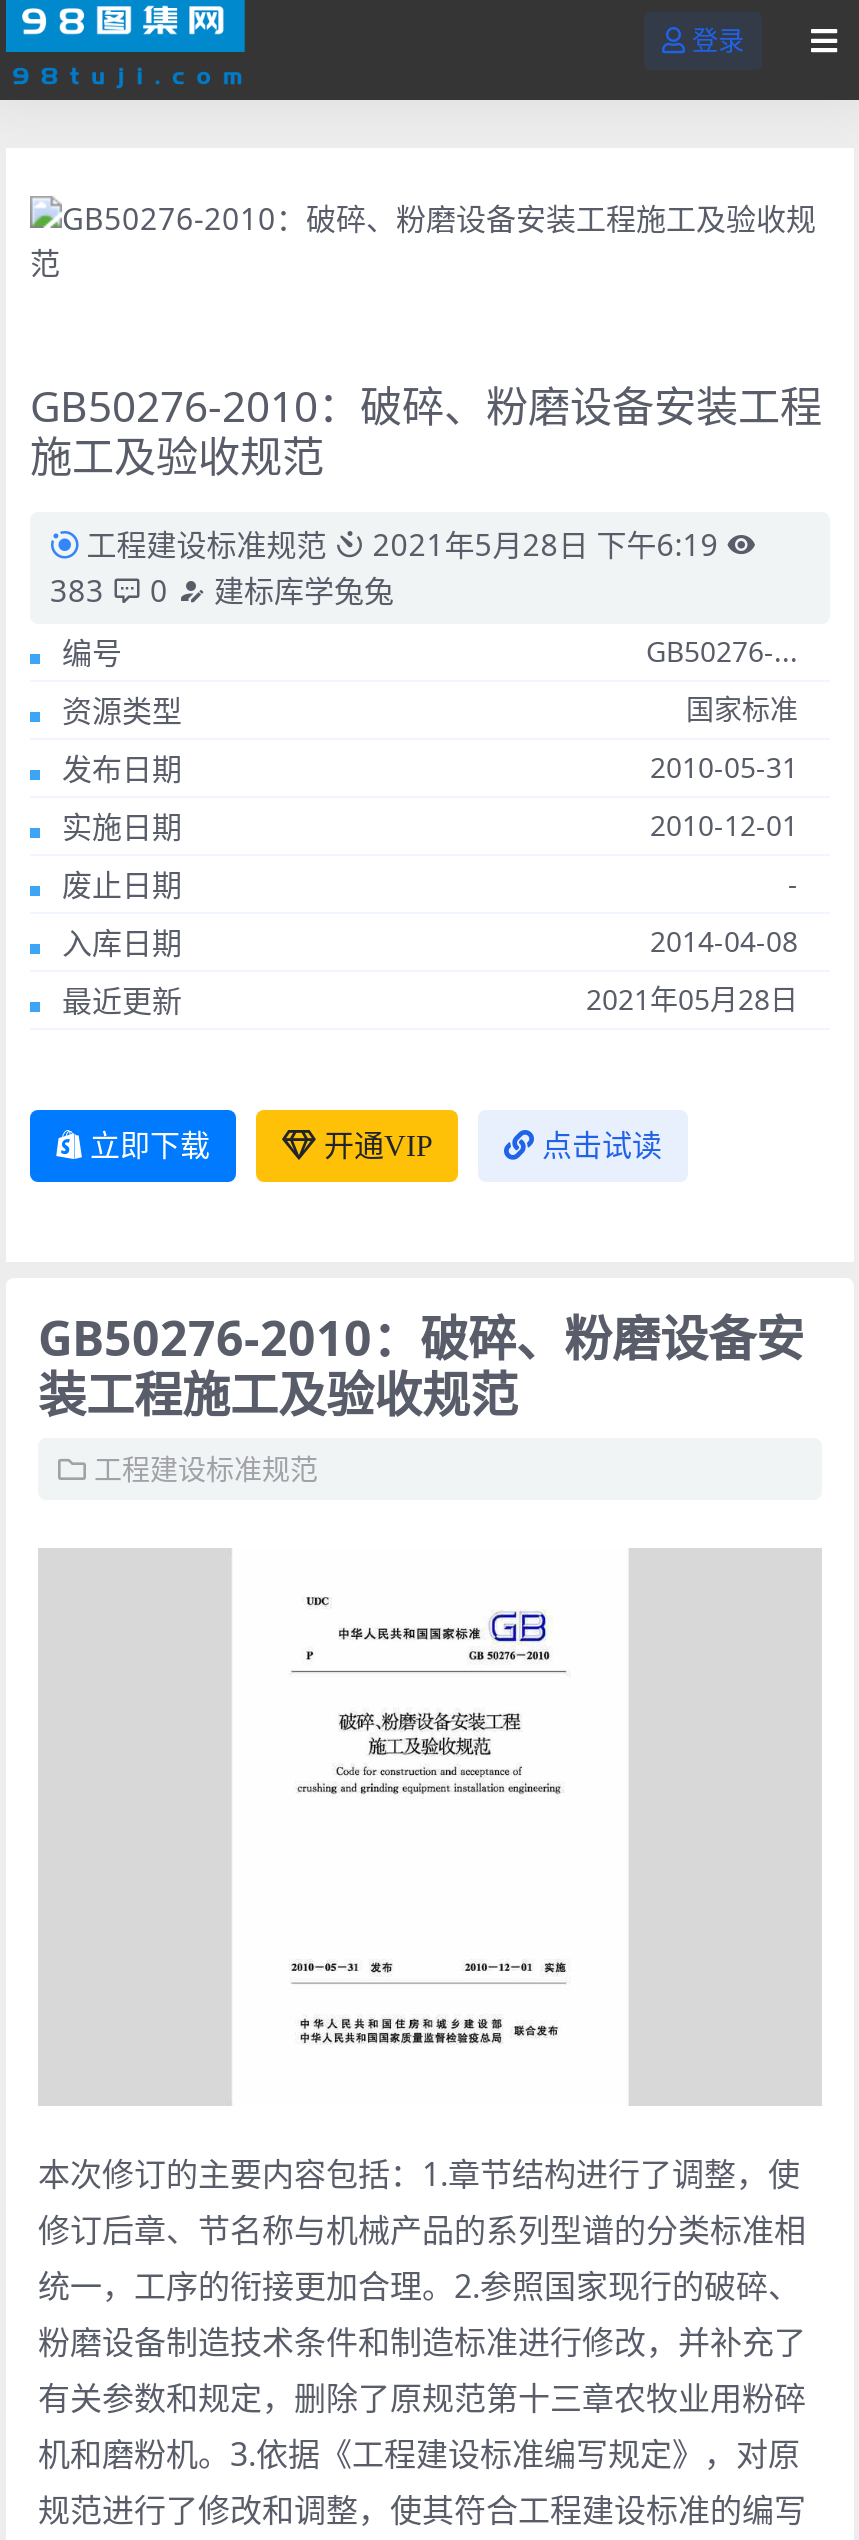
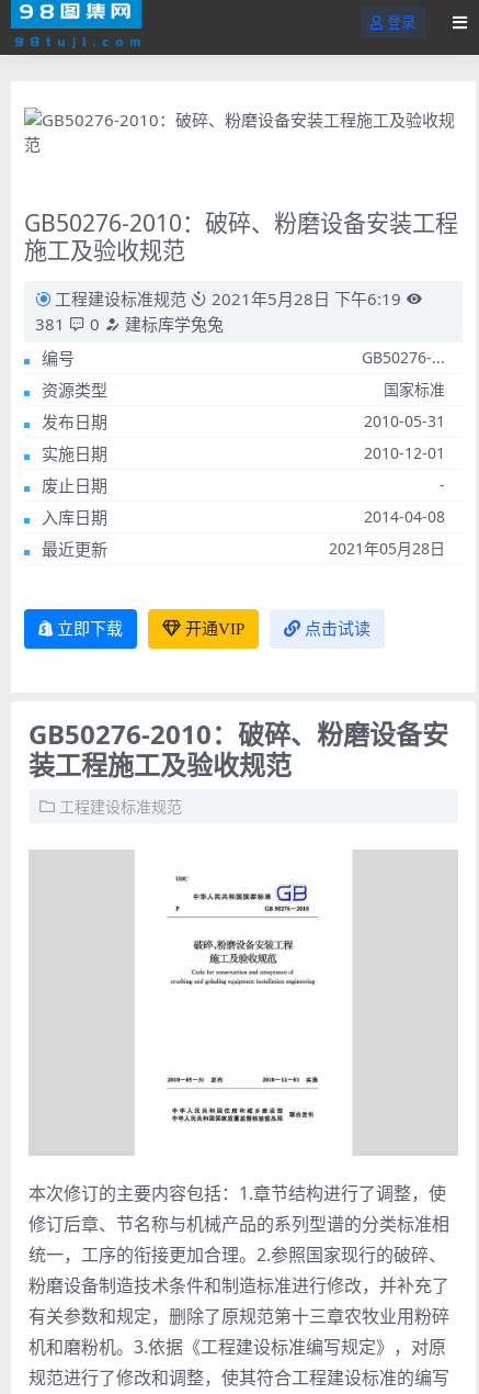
[50,570,104,610] 383 -> [35,313,65,335] 381

